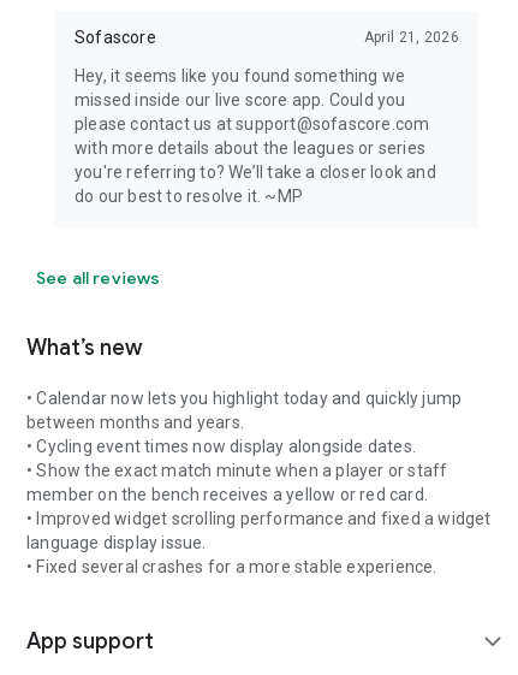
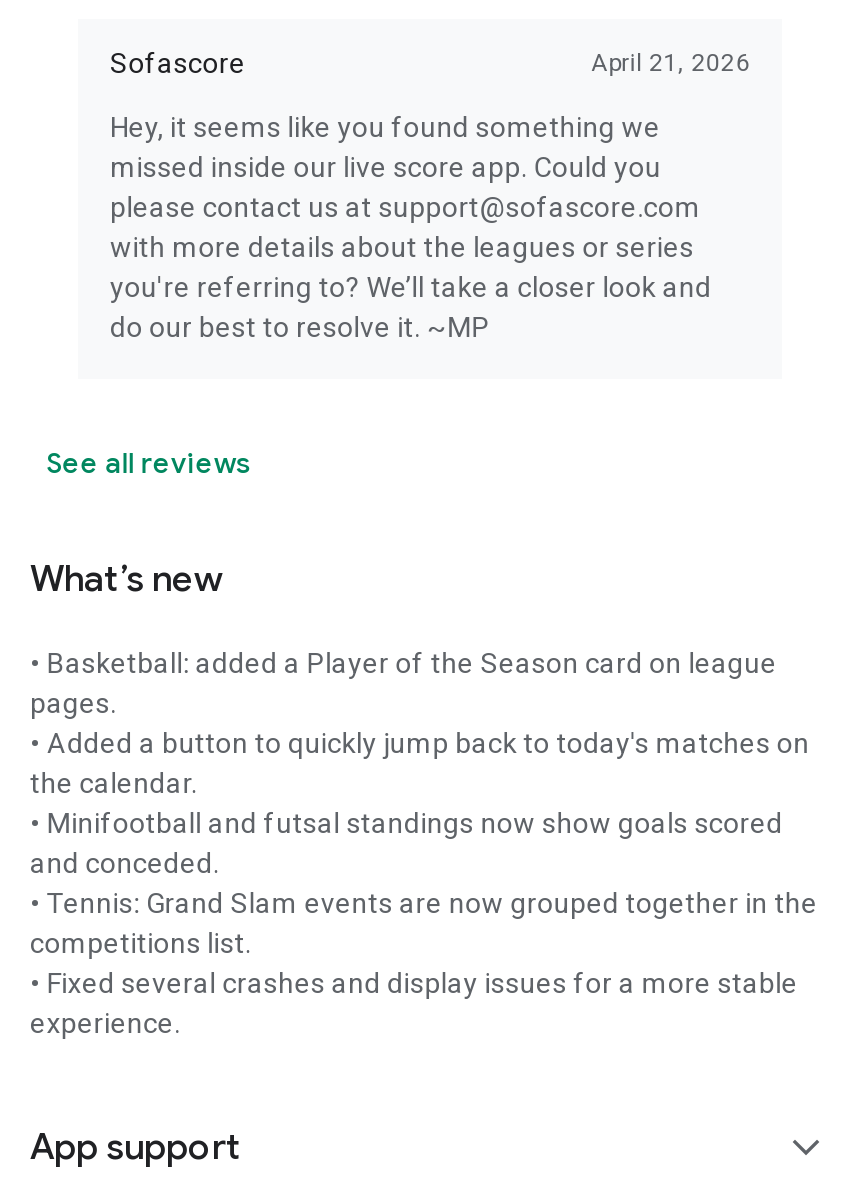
[26,389,491,576] • Calendar now lets you highlight today and quickly jump | between months and years. | • Cycling event times now display alongside dates. | • Show the exact match minute when a player or staff | member on the bench receives a yellow or red card. | • Improved widget scrolling performance and fixed a widget | language display issue. | • Fixed several crashes for a more stable experience. -> [30,647,818,1039] • Basketball: added a Player of the Season card on league | pages. | • Added a button to quickly jump back to today's matches on | the calendar. | • Minifootball and futsal standings now show goals scored | and conceded. | • Tennis: Grand Slam events are now grouped together in the | competitions list. | • Fixed several crashes and display issues for a more stable | experience.

